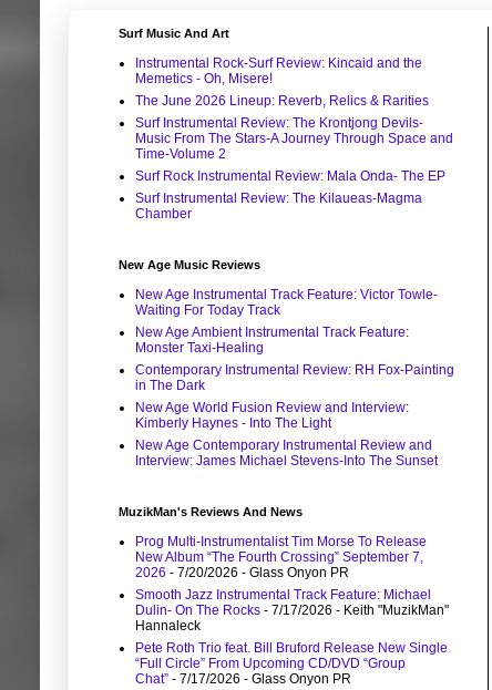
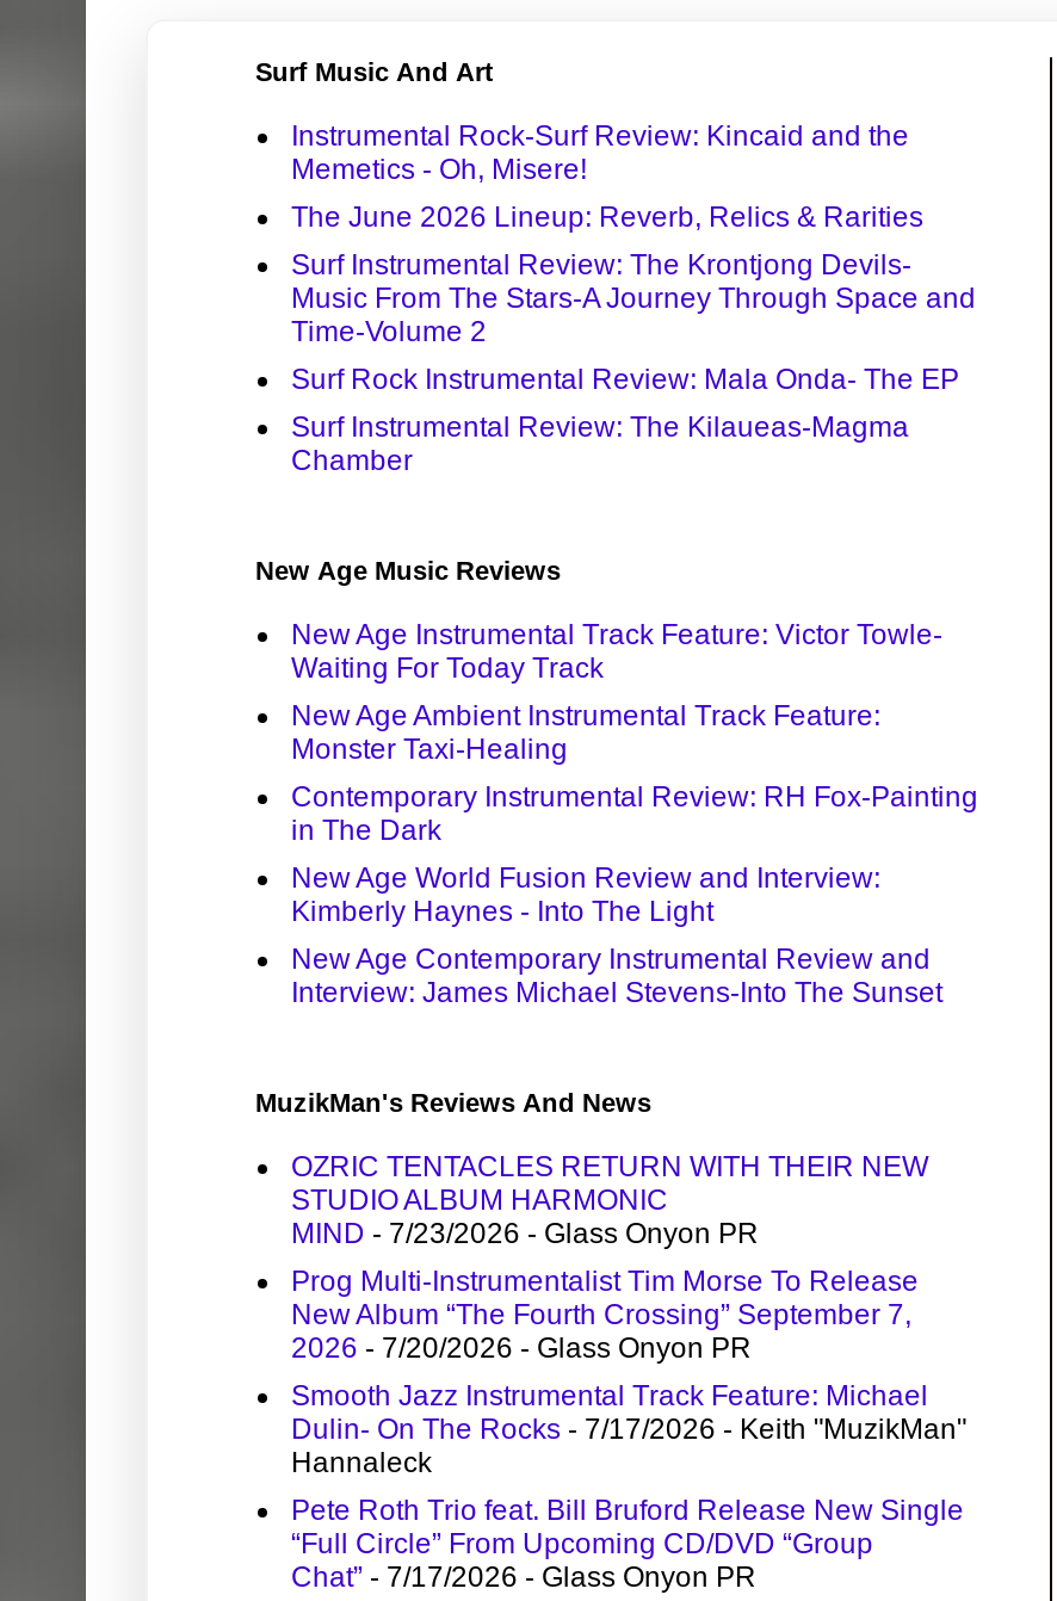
none -> [291,1150,928,1250] OZRIC TENTACLES RETURN WITH THEIR NEW | STUDIO ALBUM HARMONIC | MIND - 7/23/2026 - Glass Onyon PR

